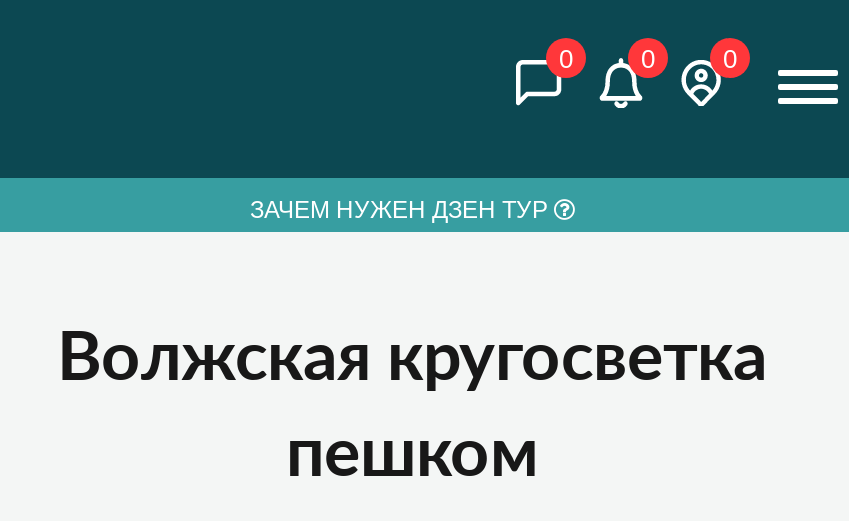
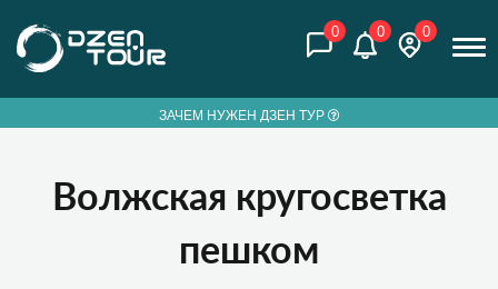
none -> [16,23,167,73] [image]

